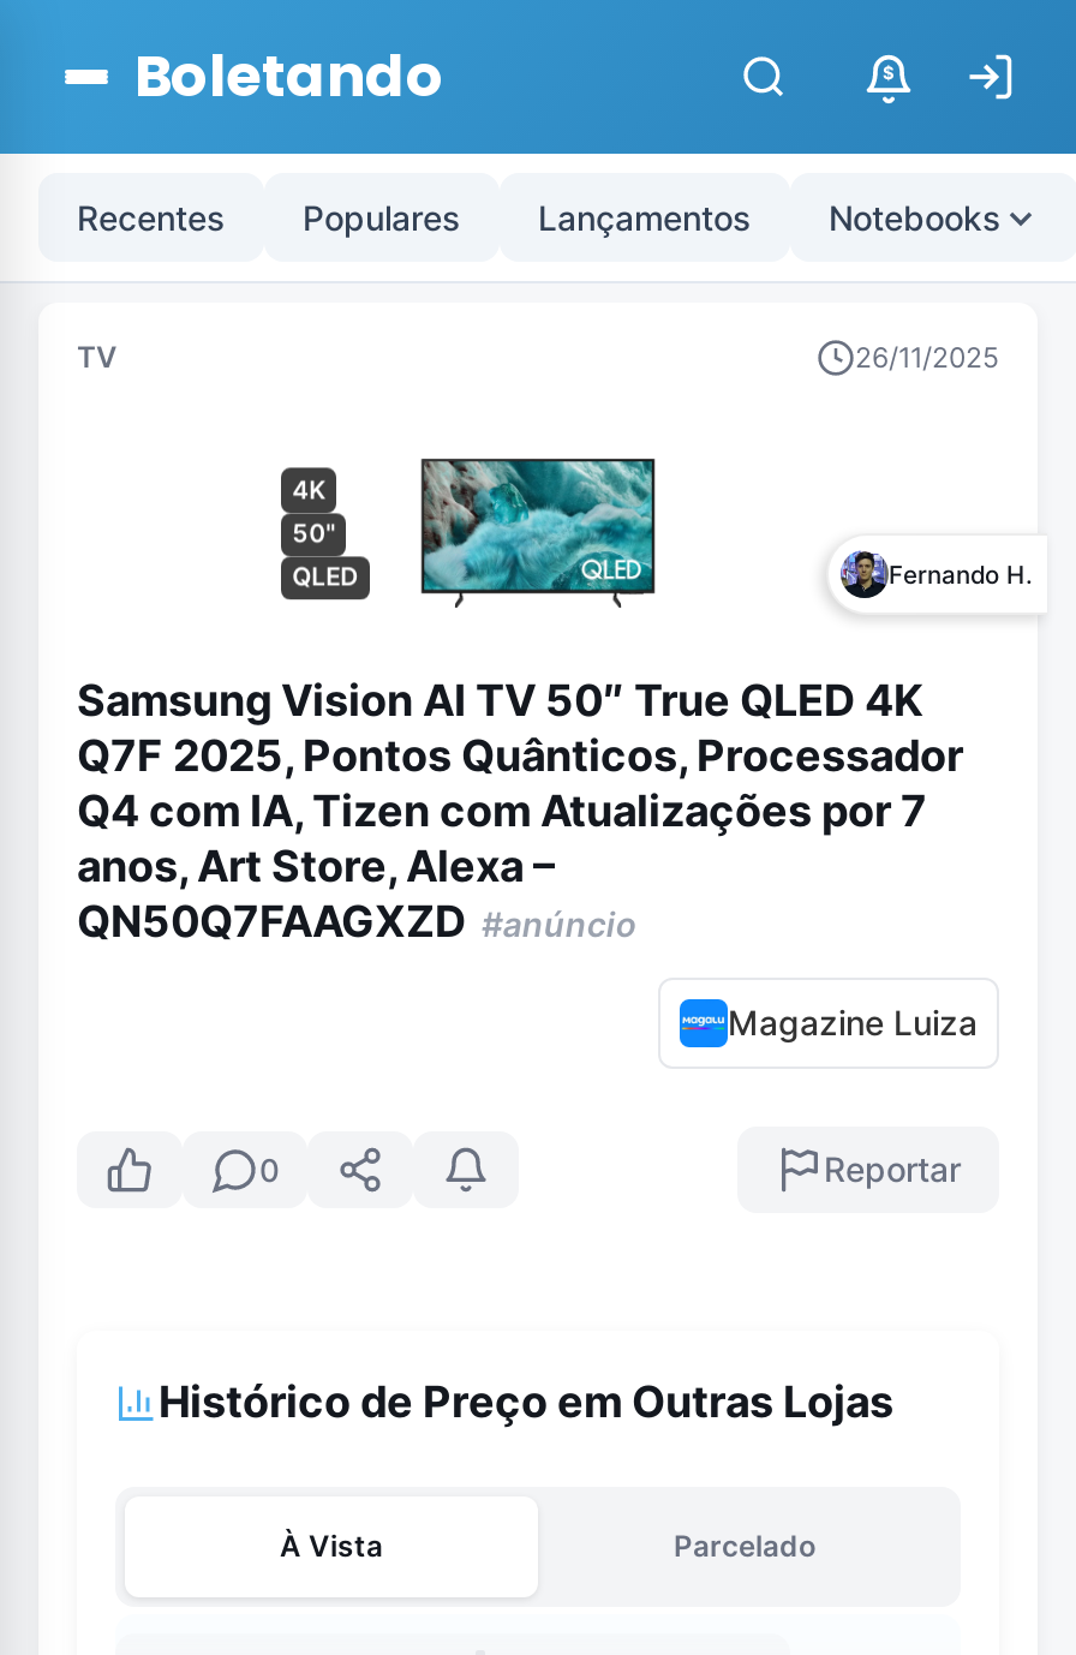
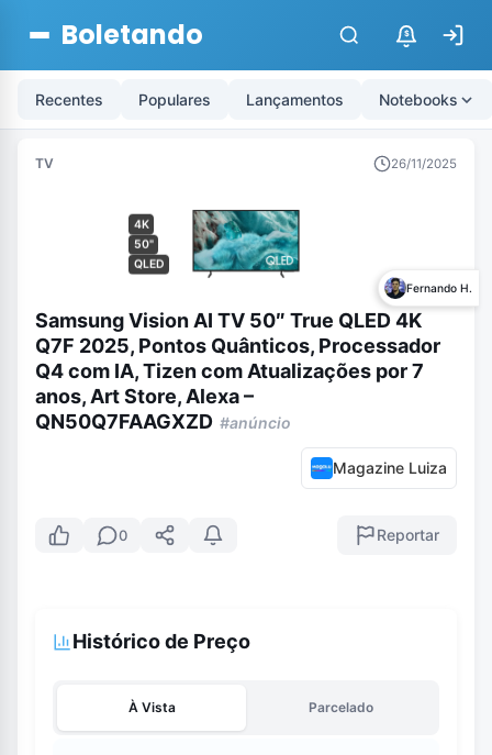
moved [889,561,1033,589] -> [406,281,472,294]: Fernando H.
[159,1377,893,1427] Histórico de Preço em Outras Lojas -> [72,630,250,653] Histórico de Preço

